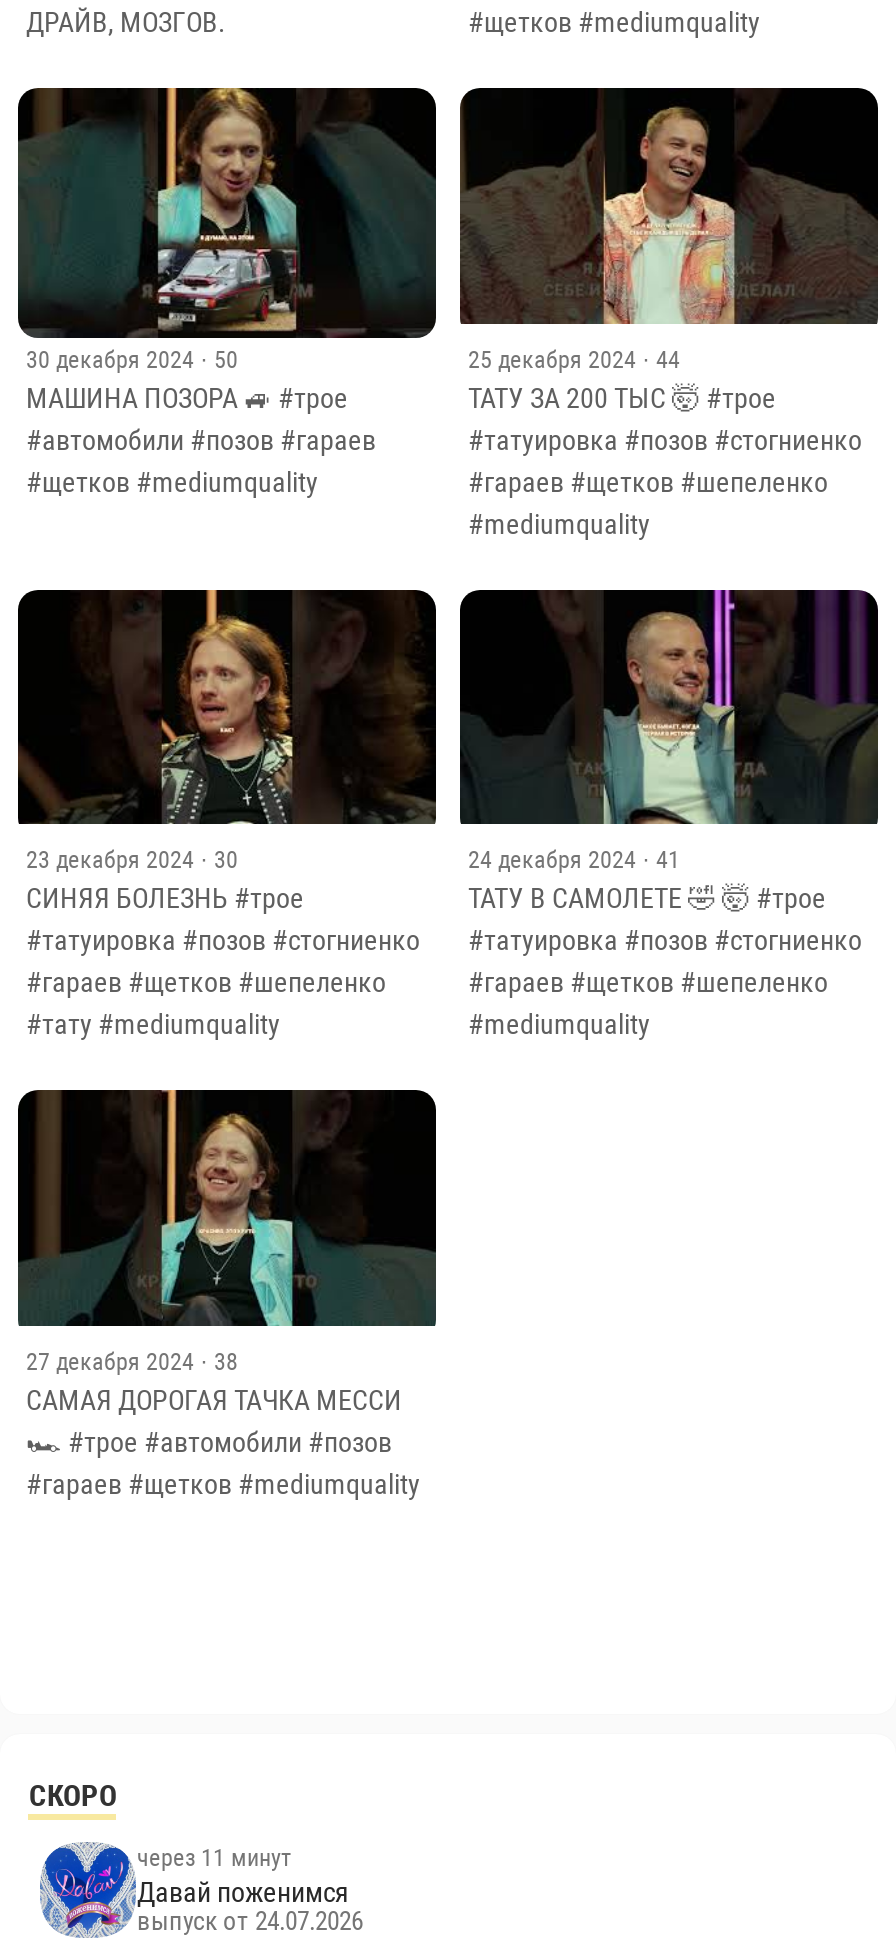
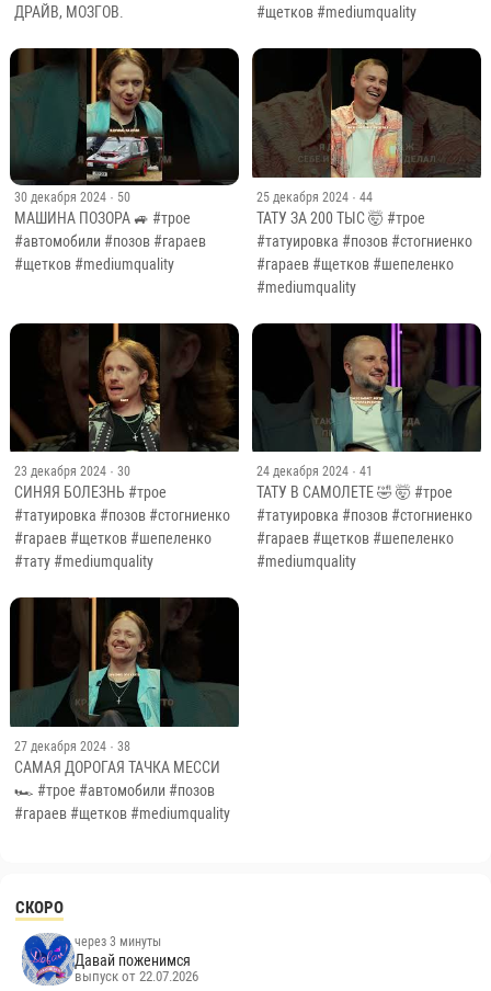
[137,1844,291,1872] через 11 минут -> [75,934,162,949] через 3 минуты
[137,1906,363,1936] выпуск от 24.07.2026 -> [75,968,199,984] выпуск от 22.07.2026

